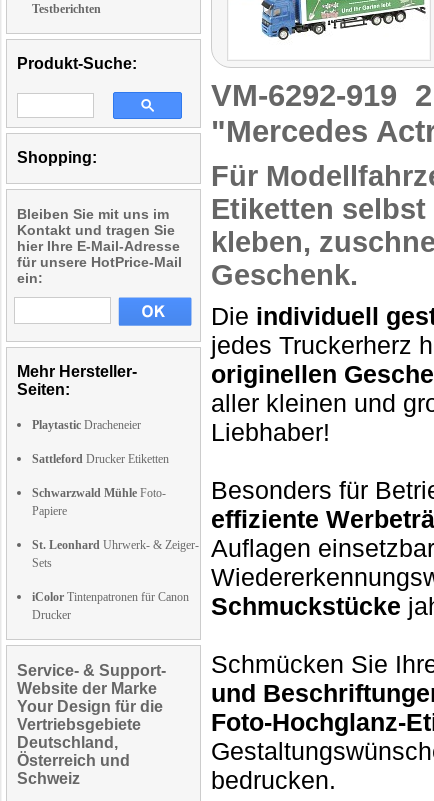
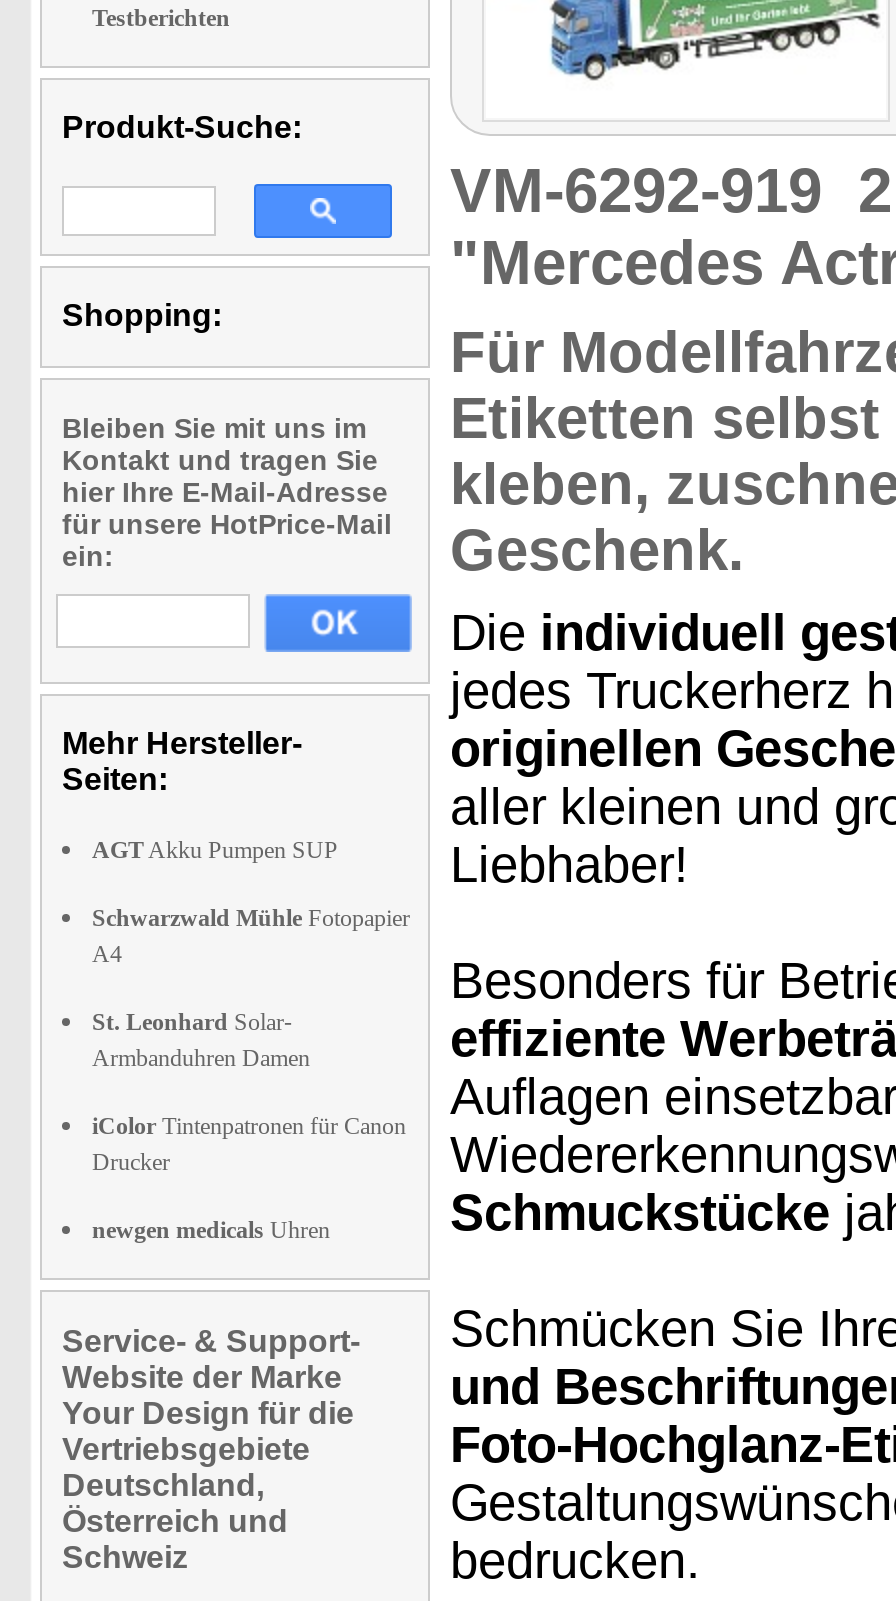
[32,418,199,570] Playtastic Dracheneier | Sattleford Drucker Etiketten | Schwarzwald Mühle Foto- | Papiere | St. Leonhard Uhrwerk- & Zeiger- | Sets -> [92,836,410,1072] AGTAkku Pumpen SUP | Schwarzwald Mühle Fotopapier | A4 | St. Leonhard Solar- | Armbanduhren Damen
moved [32,590,189,622] -> [92,1112,406,1176]: iColor Tintenpatronen für Canon | Drucker
none -> [92,1216,330,1244] newgen medicals Uhren

